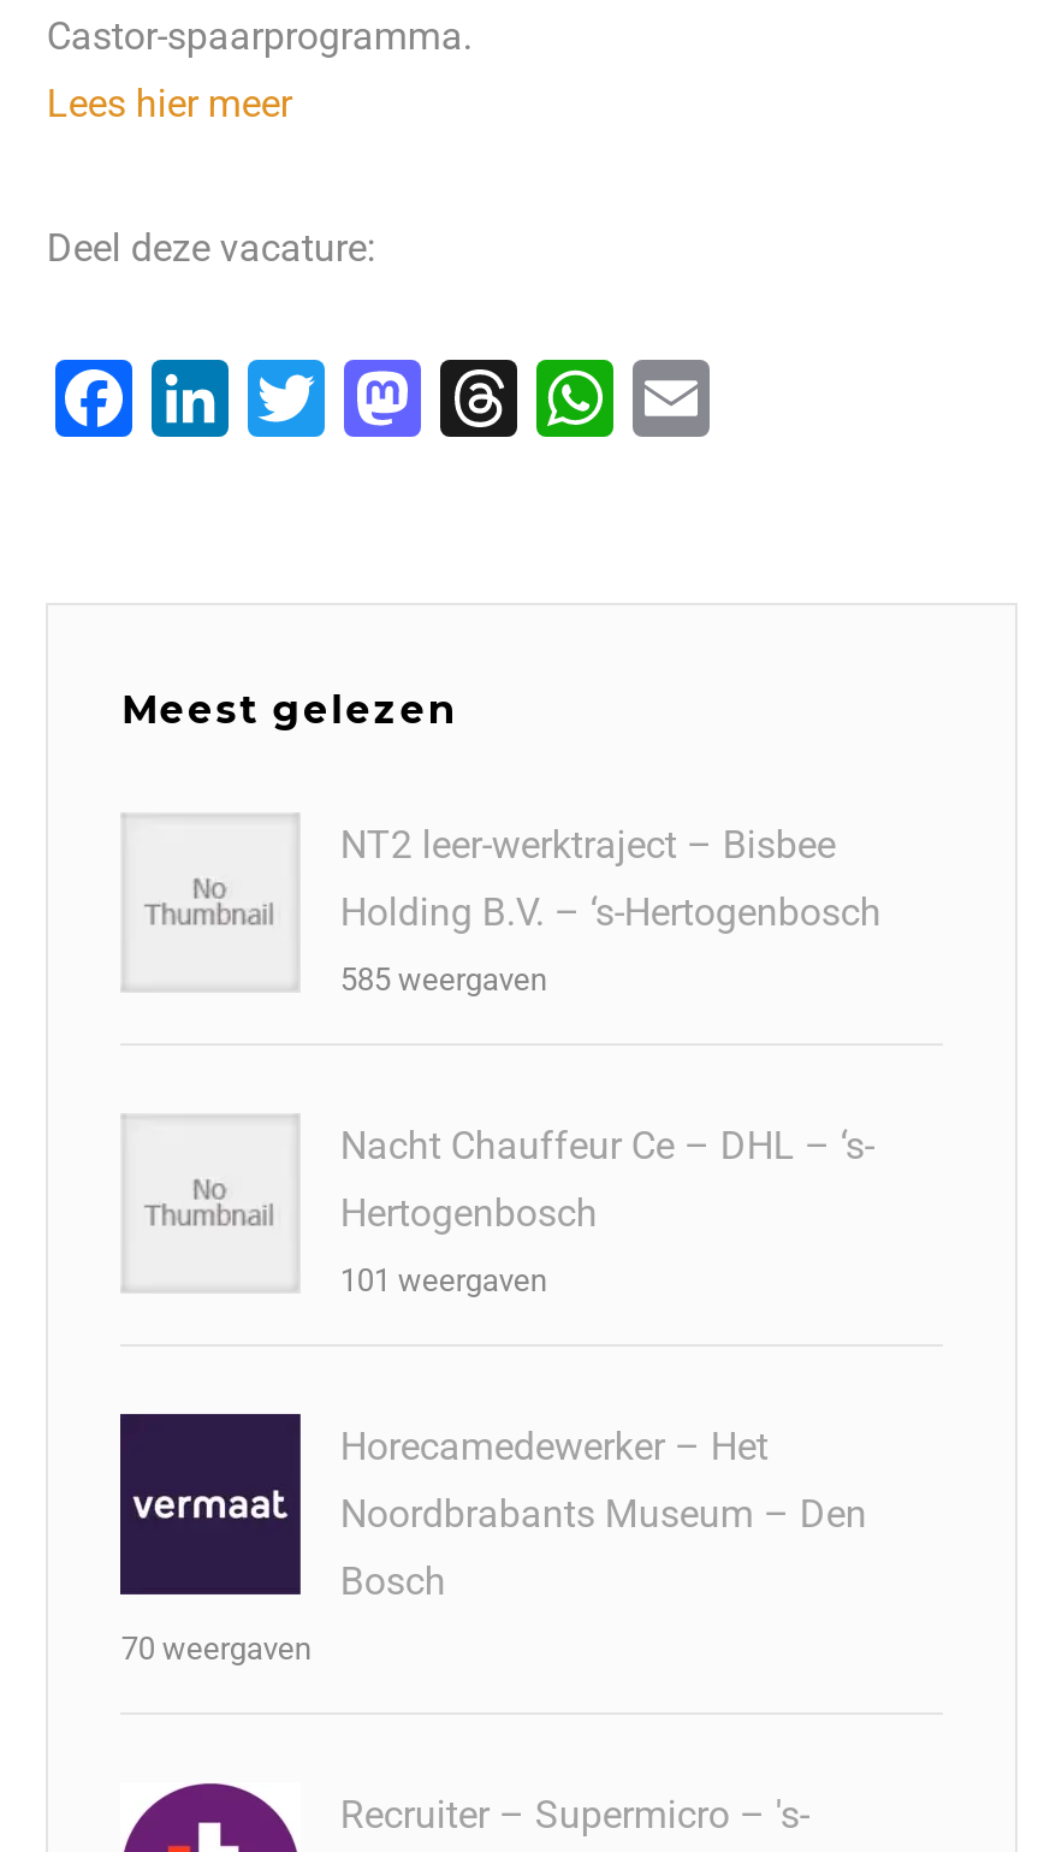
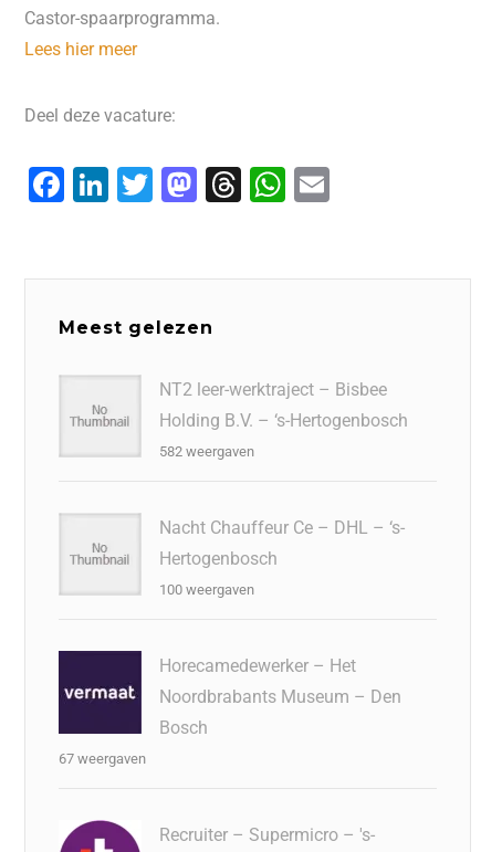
[340,961,547,998] 585 weergaven -> [160,443,255,460] 582 weergaven
[340,1262,547,1298] 101 weergaven -> [160,581,255,598] 100 weergaven
[121,1631,311,1667] 70 weergaven -> [59,750,146,767] 67 weergaven

